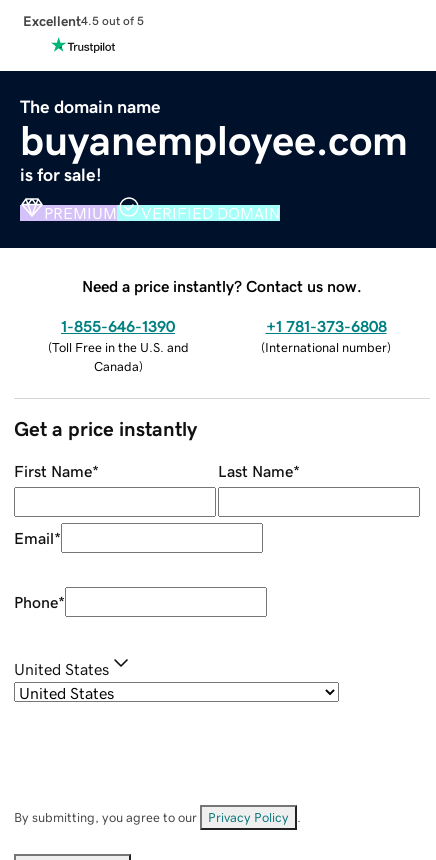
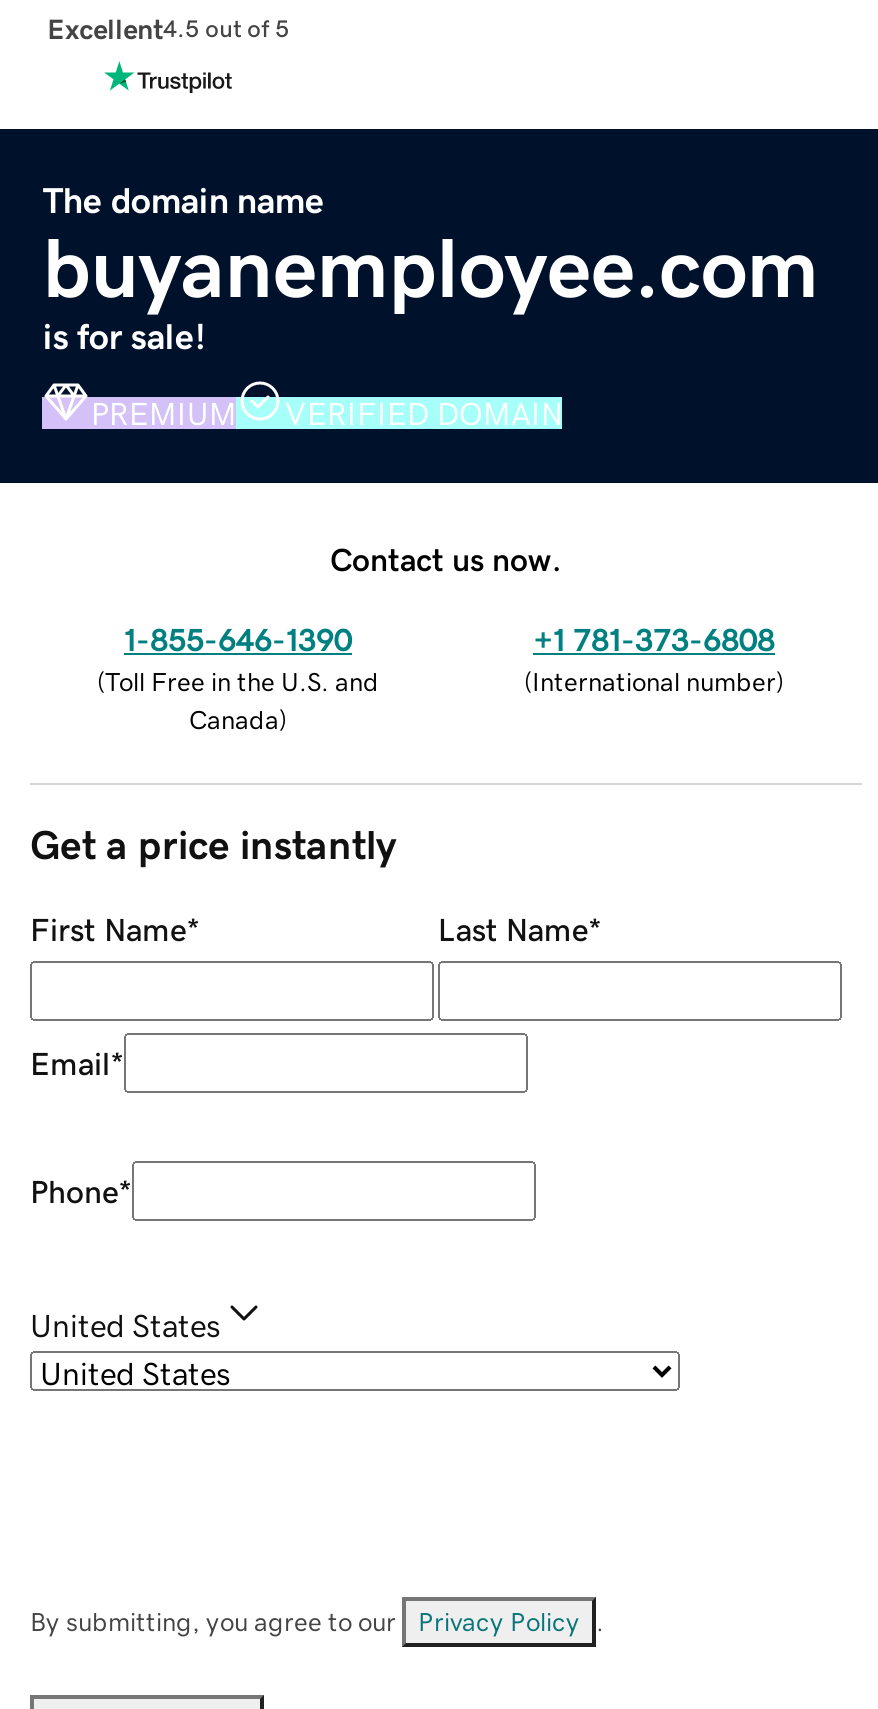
[82,278,362,294] Need a price instantly? Contact us now. -> [330,542,562,574] Contact us now.

